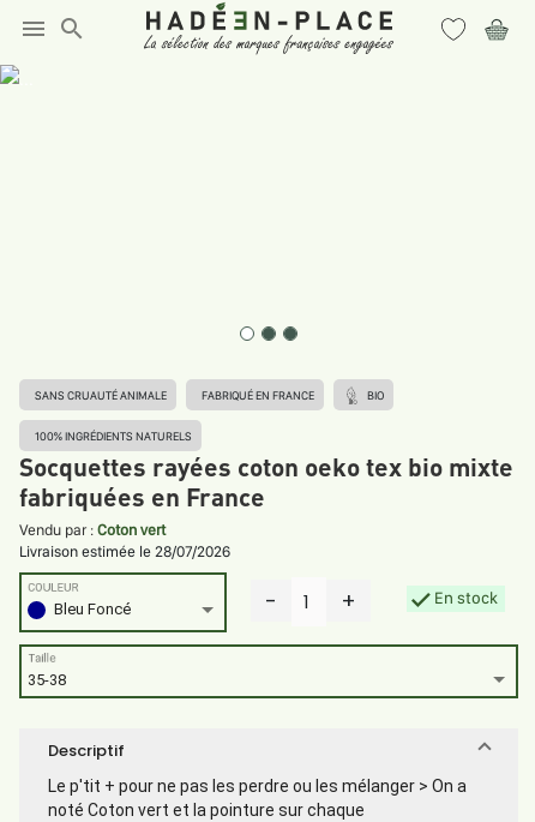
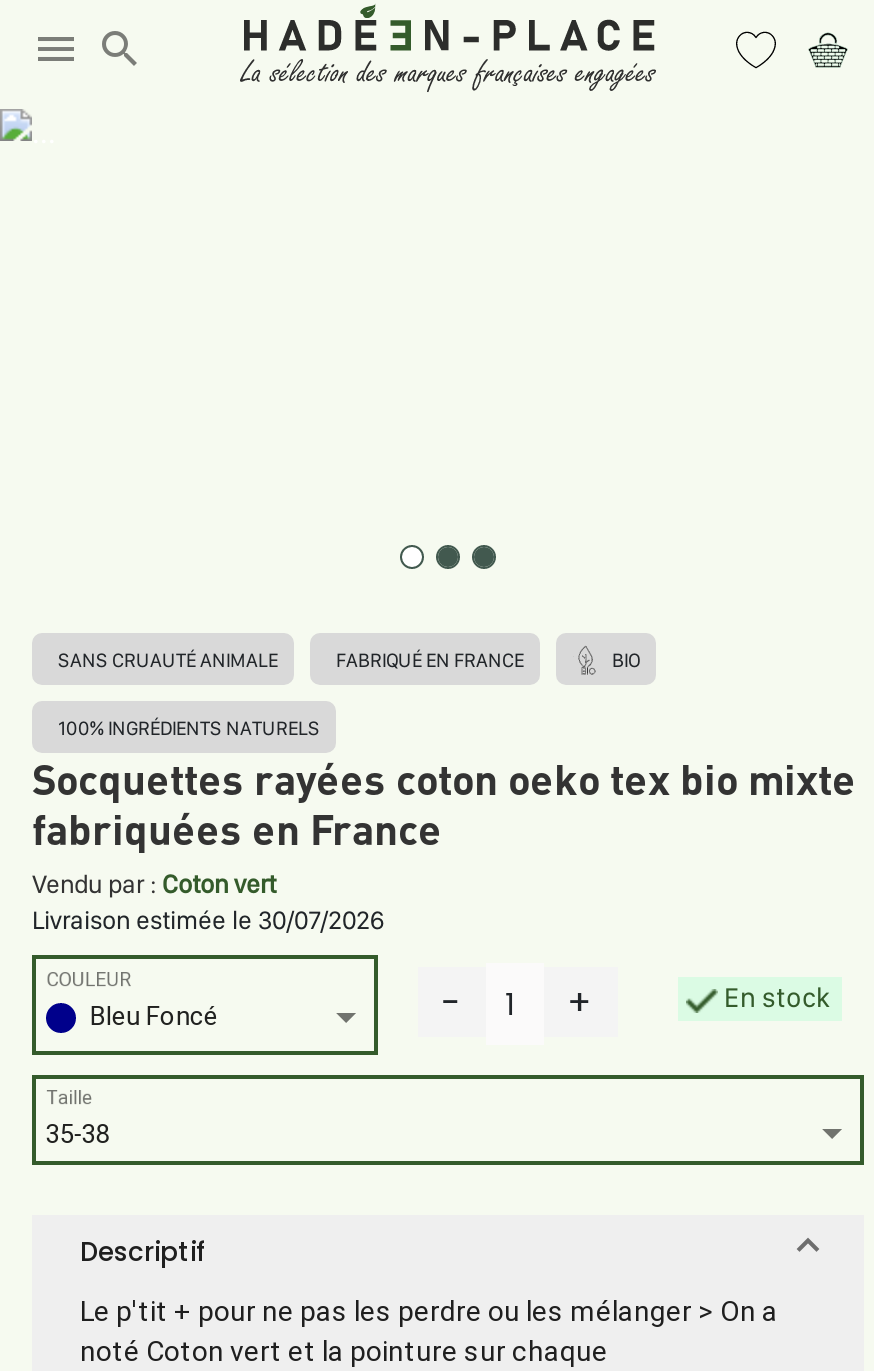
[19,543,230,561] Livraison estimée le 28/07/2026 -> [32,906,384,936] Livraison estimée le 30/07/2026

